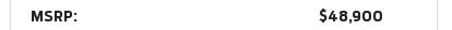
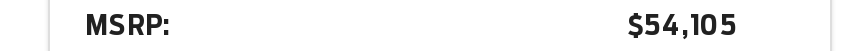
[319,8,383,25] $48,900 -> [628,9,738,41] $54,105

